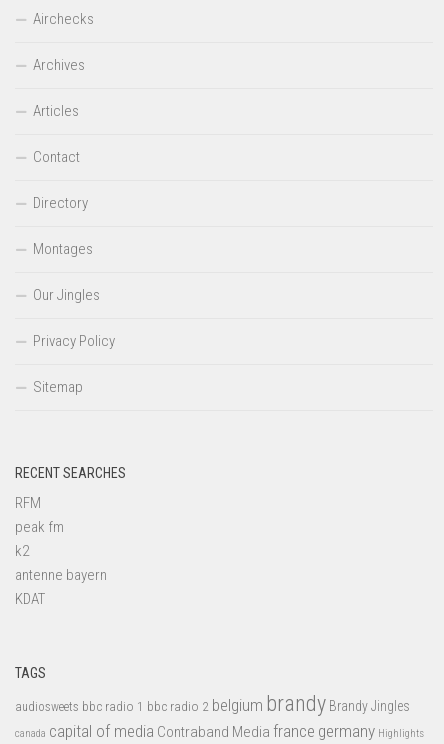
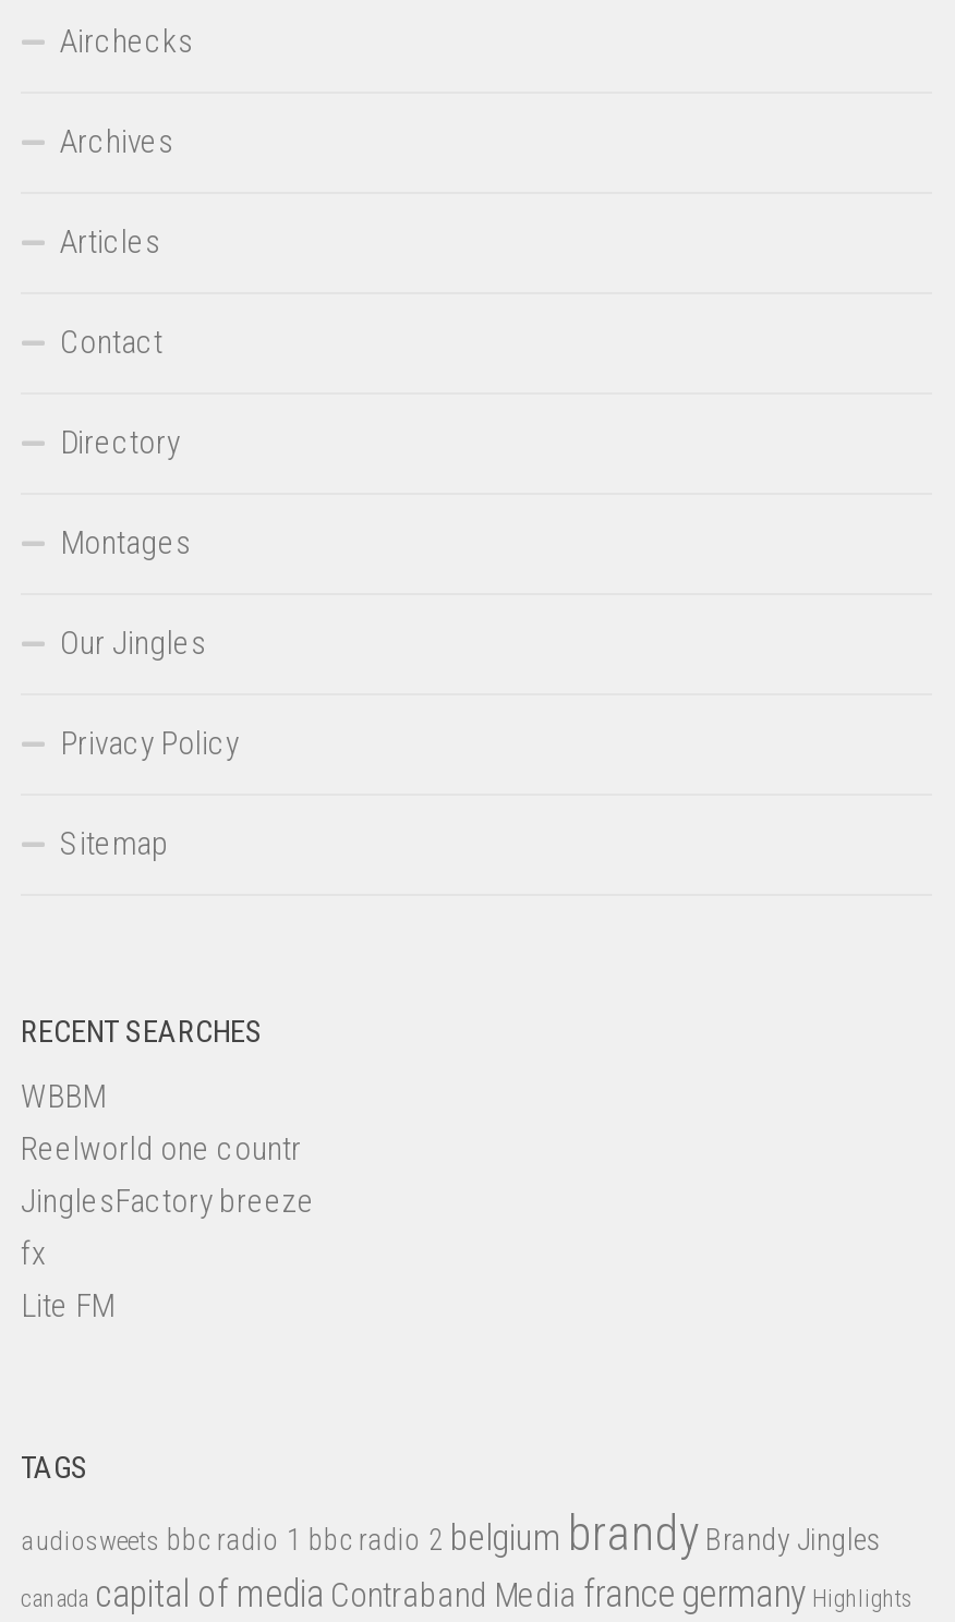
[15,494,107,608] RFM | peak fm | k2 | antenne bayern | KDAT -> [21,1077,315,1326] WBBM | Reelworld one countr | JinglesFactory breeze | fx | Lite FM

